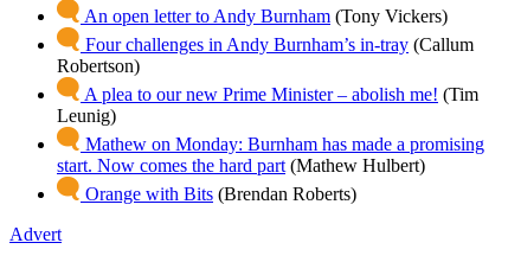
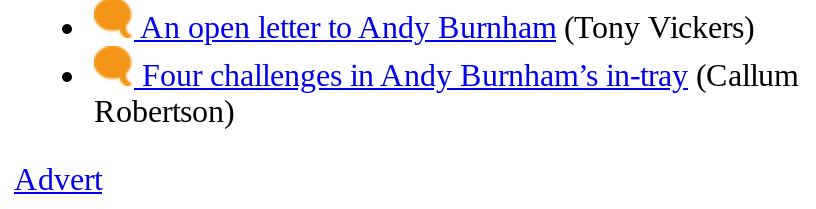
[57,84,484,203] A plea to our new Prime Minister – abolish me! (Tim | Leunig) | Mathew on Monday: Burnham has made a promising | start. Now comes the hard part (Mathew Hulbert) | Orange with Bits (Brendan Roberts) -> none

